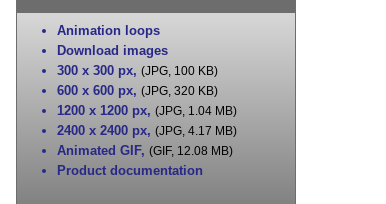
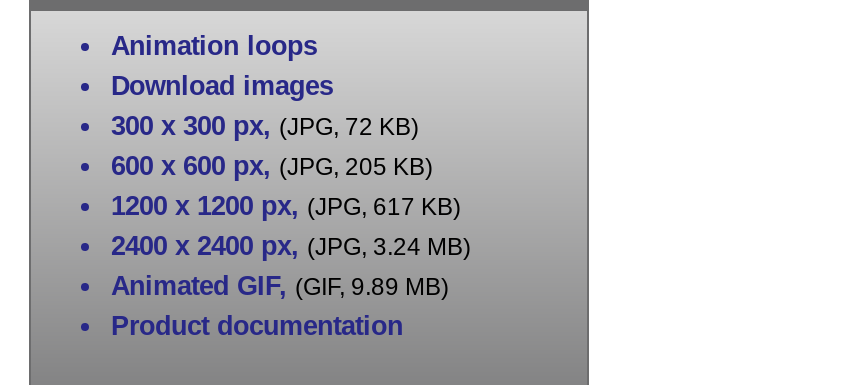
[57,63,218,78] 300 x 300 px, (JPG, 100 KB) -> [111,111,419,141] 300 x 300 px, (JPG, 72 KB)
[57,83,218,98] 600 x 600 px, (JPG, 320 KB) -> [111,151,433,181] 600 x 600 px, (JPG, 205 KB)
[57,103,237,118] 1200 x 1200 px, (JPG, 1.04 MB) -> [111,191,461,221] 1200 x 1200 px, (JPG, 617 KB)
[57,123,237,138] 2400 x 2400 px, (JPG, 4.17 MB) -> [111,231,471,261] 2400 x 2400 px, (JPG, 3.24 MB)
[57,143,233,158] Animated GIF, (GIF, 12.08 MB) -> [111,271,449,301] Animated GIF, (GIF, 9.89 MB)

